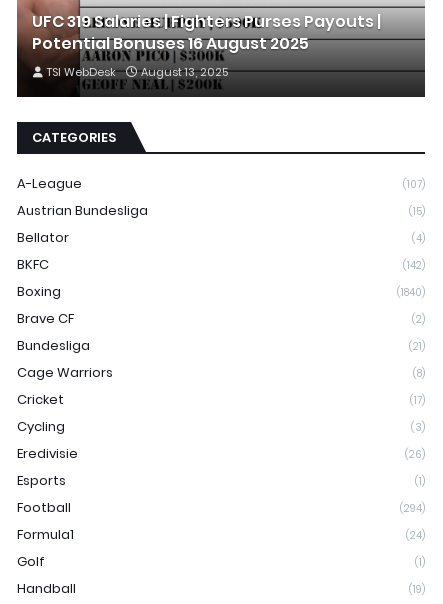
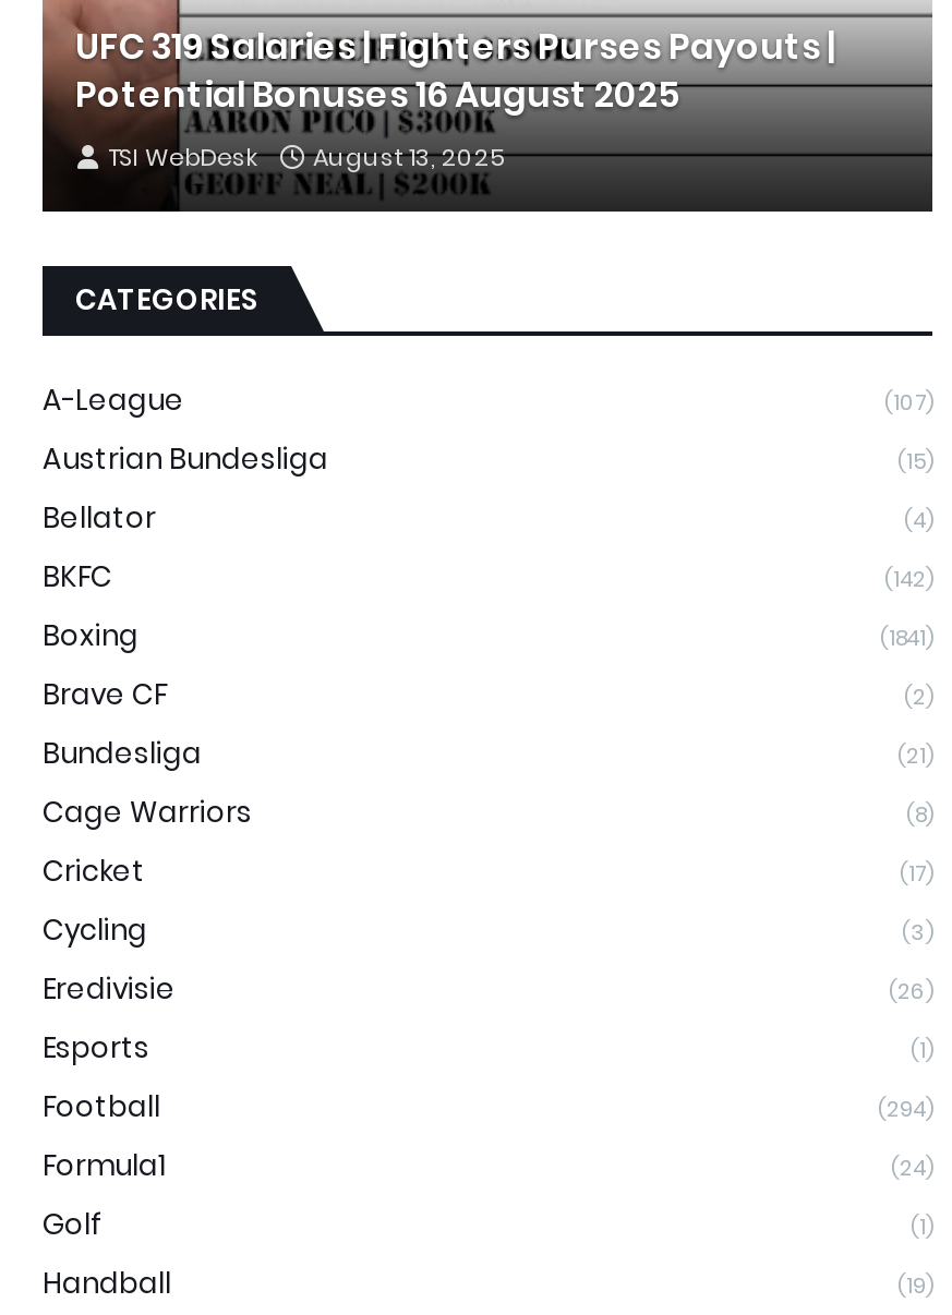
[397,285,425,300] (1840) -> [880,622,932,655] (1841)

